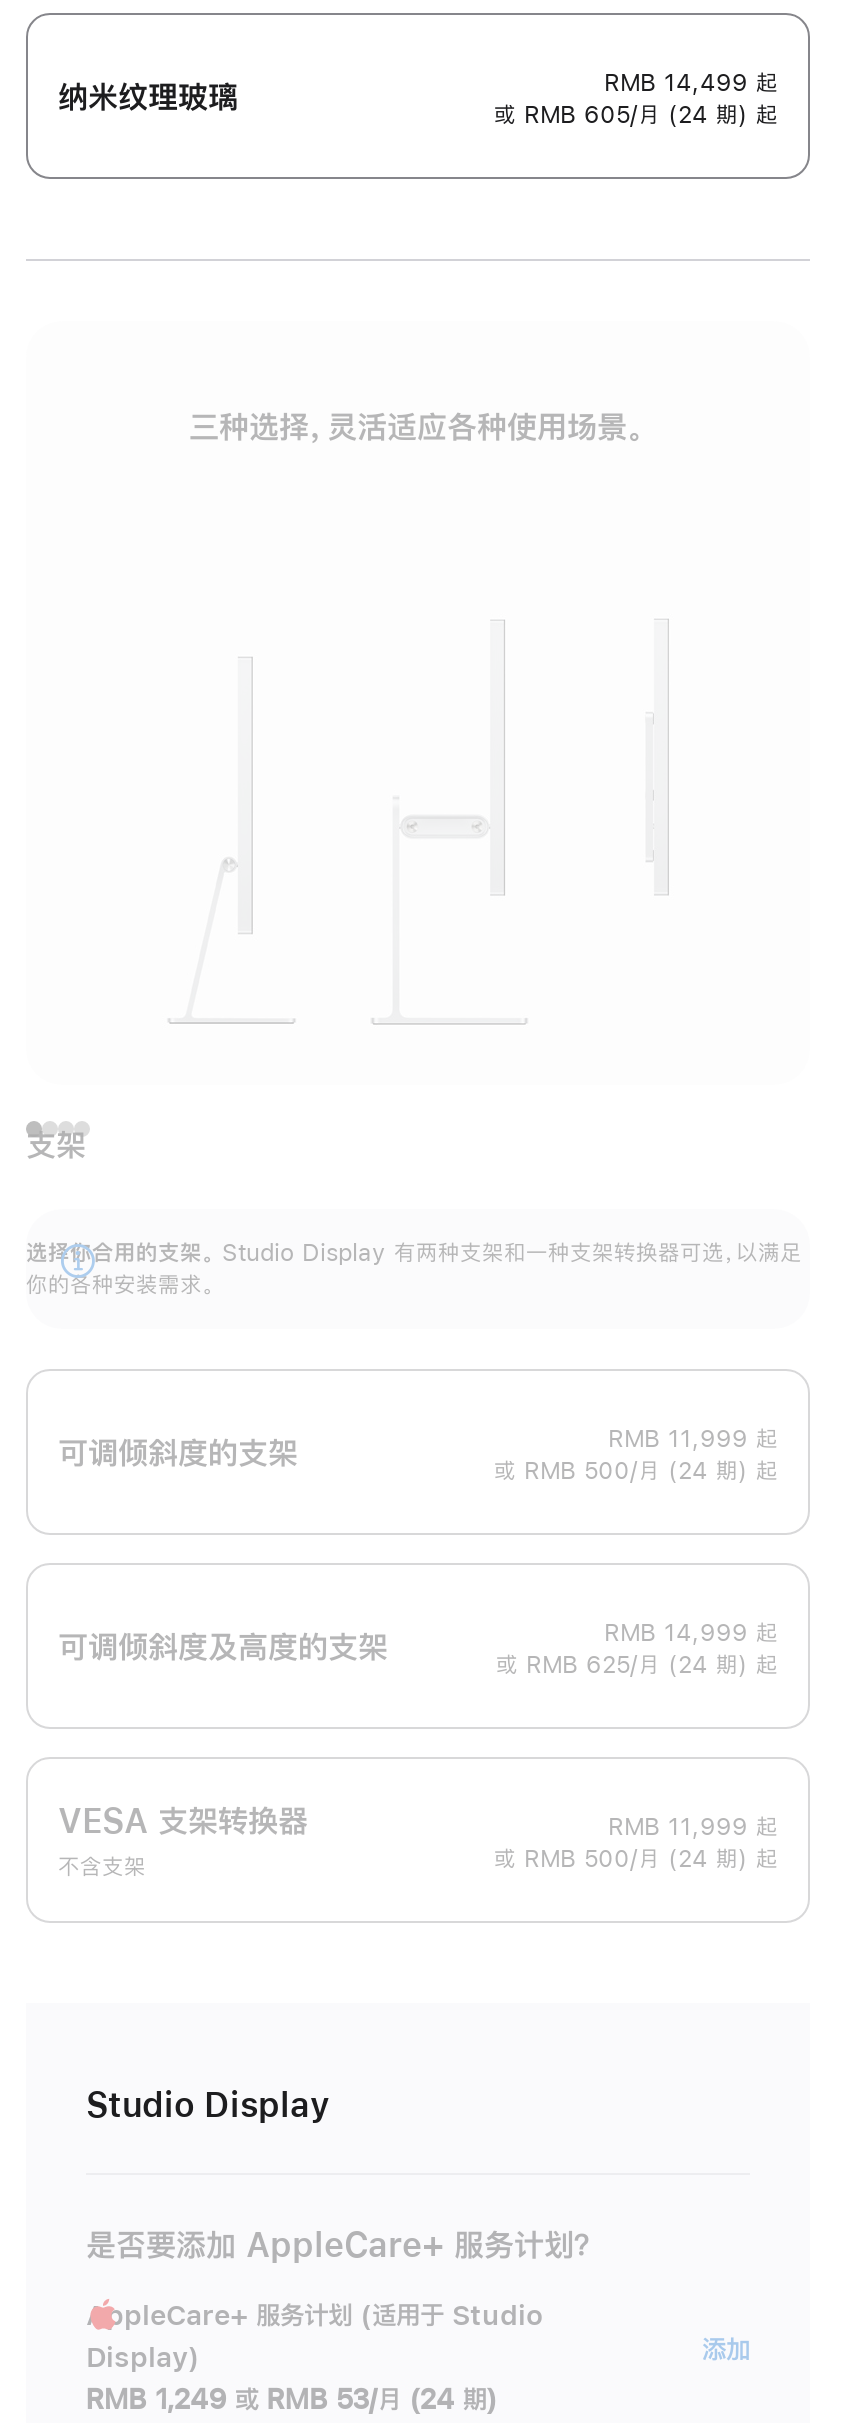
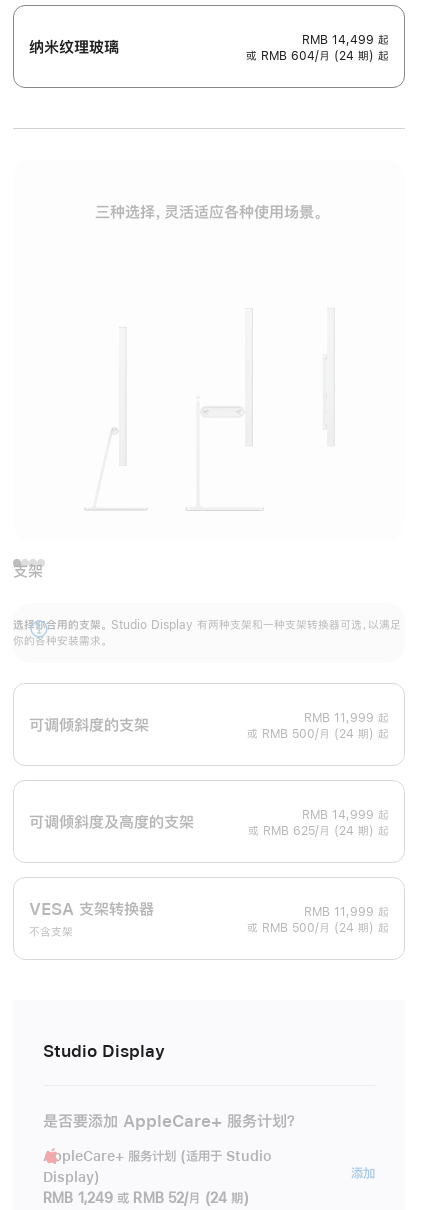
[494,103,778,127] 或 RMB 605/月 (24 期) 起 -> [246,50,389,62] 或 RMB 604/月 (24 期) 起
[86,2386,497,2414] RMB 1,249 或 RMB 53/月 (24 期) -> [43,1191,249,1205] RMB 1,249 或 RMB 52/月 (24 期)

